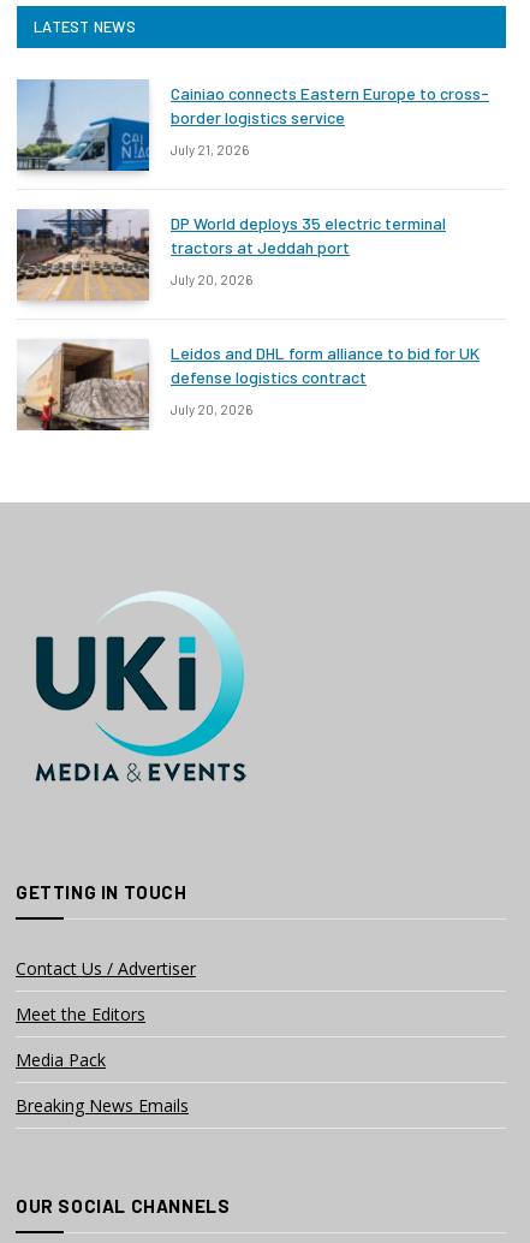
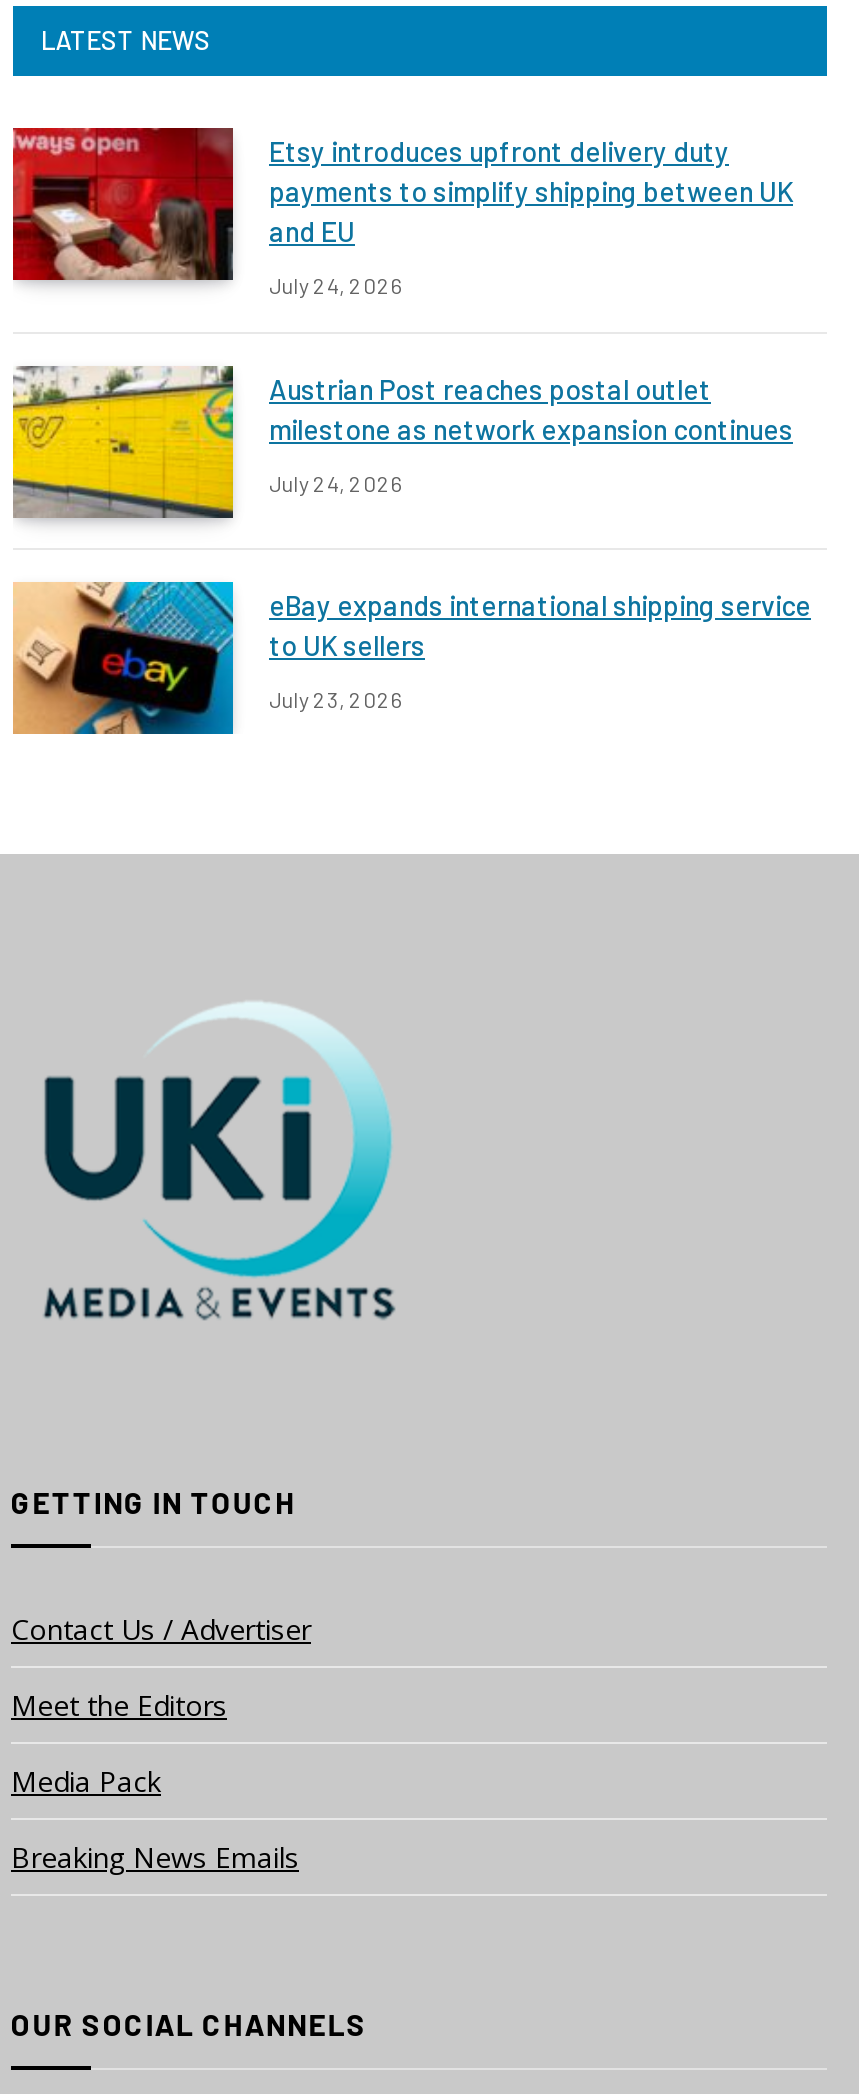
[16,78,489,172] [image] | Cainiao connects Eastern Europe to cross- | border logistics service -> [11,126,793,282] [image] | Etsy introduces upfront delivery duty | payments to simplify shipping between UK | and EU
[171,142,249,158] July 21, 2026 -> [269,272,403,298] July 24, 2026
[16,208,446,301] [image] | DP World deploys 35 electric terminal | tractors at Jeddah port -> [11,366,793,520] [image] | Austrian Post reaches postal outlet | milestone as network expansion continues
[171,272,252,287] July 20, 2026 -> [269,470,403,496] July 24, 2026
[17,340,480,432] [image] | Leidos and DHL form alliance to bid for UK | defense logistics contract -> [13,580,811,736] [image] | eBay expands international shipping service | to UK sellers
[171,402,252,417] July 20, 2026 -> [269,686,403,712] July 23, 2026

